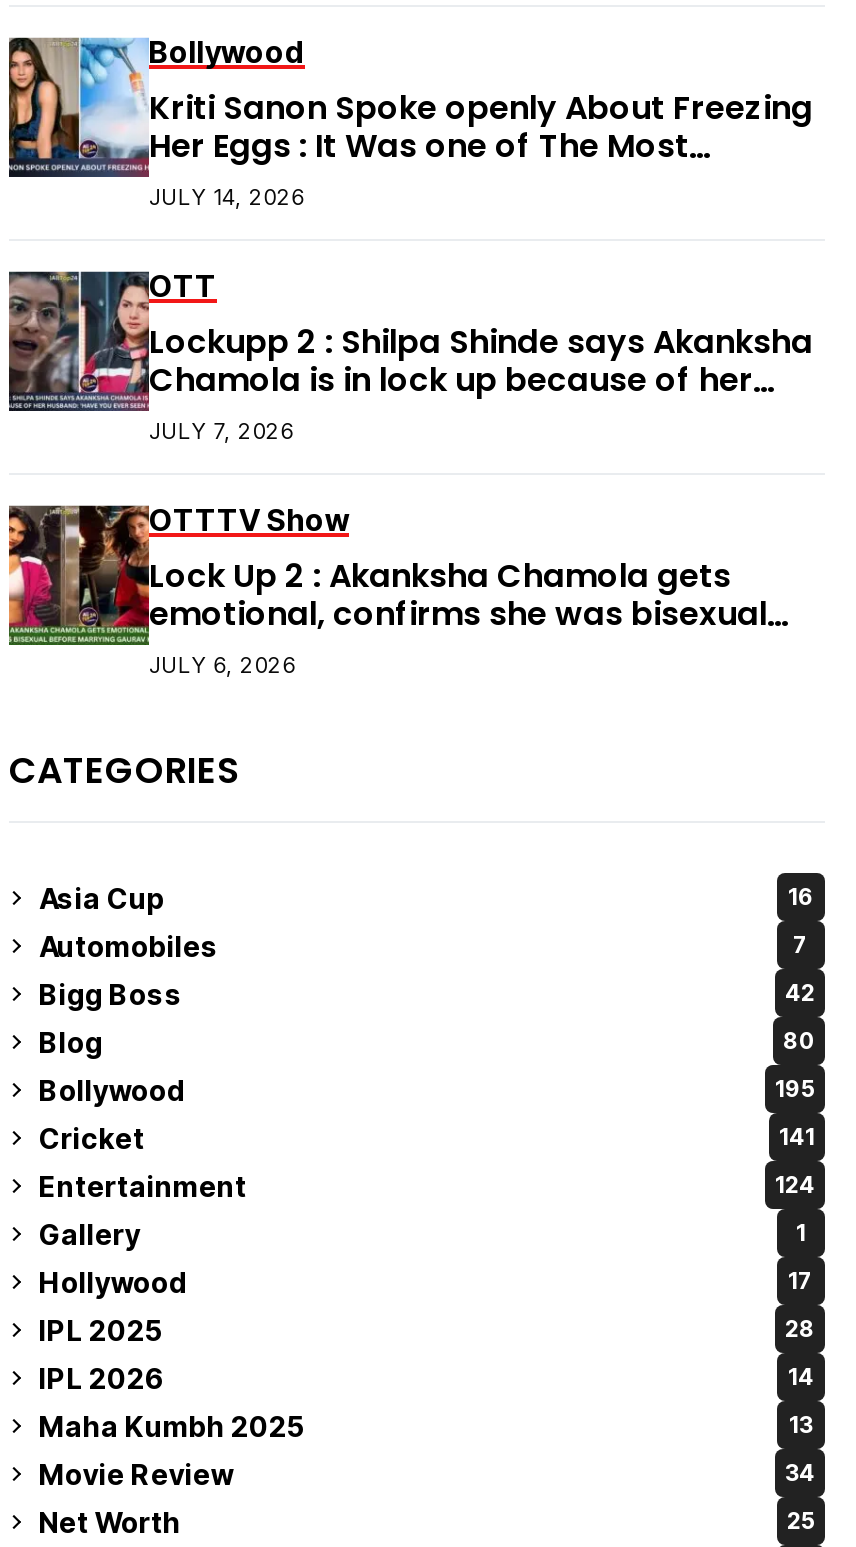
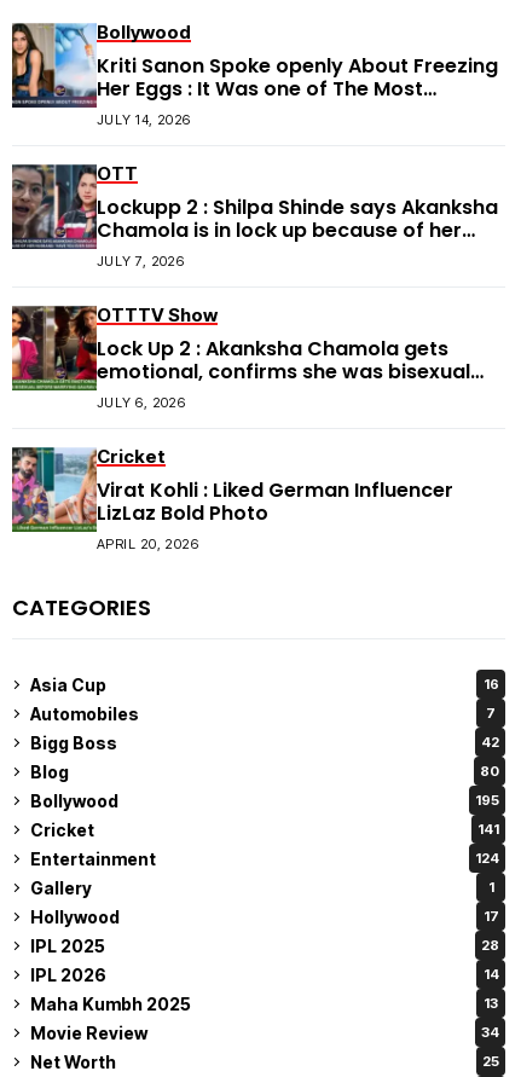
none -> [11,445,453,553] [image] | Cricket | Virat Kohli : Liked German Influencer | LizLaz Bold Photo | APRIL 20, 2026

